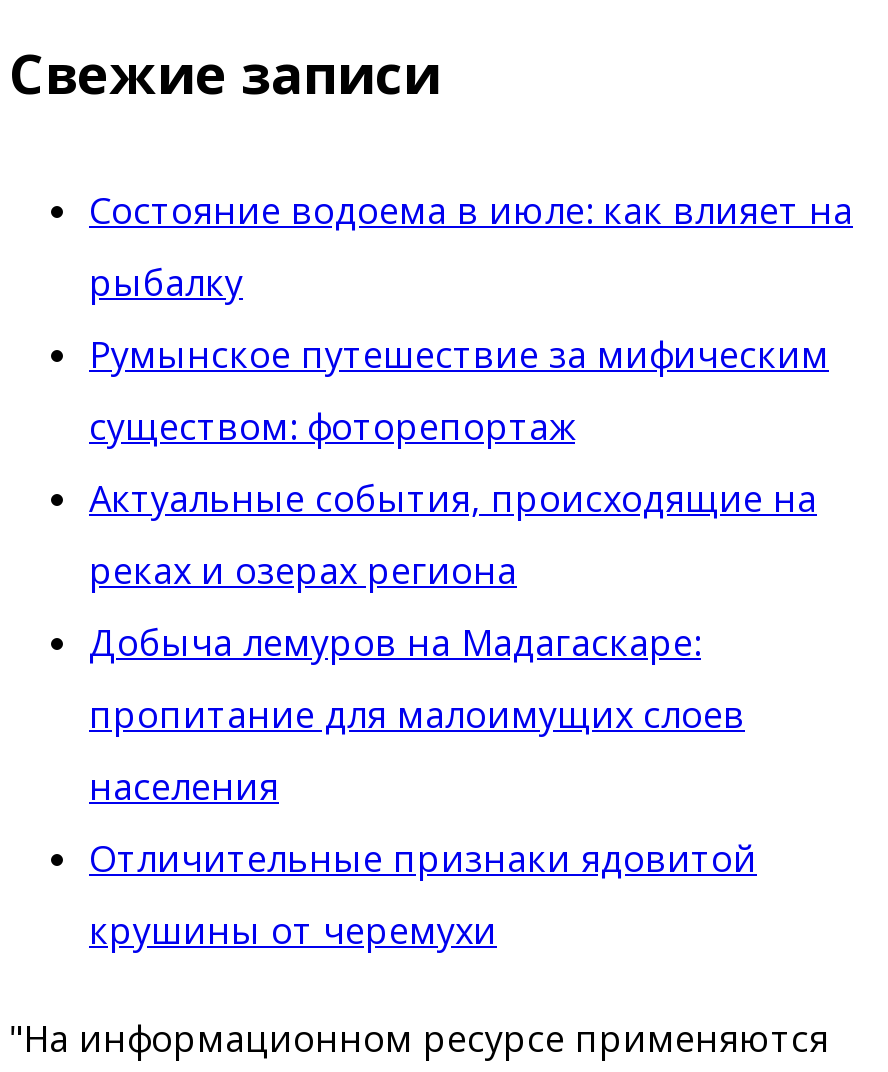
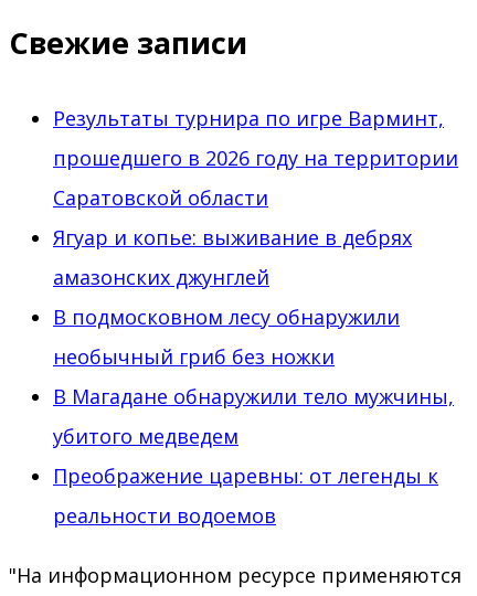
[89,186,853,234] Состояние водоема в июле: как влияет на -> [53,105,444,131] Результаты турнира по игре Варминт,
[89,258,243,306] рыбалку -> [53,144,458,171] прошедшего в 2026 году на территории
[89,330,829,378] Румынское путешествие за мифическим -> [53,184,268,211] Саратовской области
[89,402,575,450] существом: фоторепортаж -> [53,224,412,250] Ягуар и копье: выживание в дебрях
[89,474,817,522] Актуальные события, происходящие на -> [53,264,269,290] амазонских джунглей
[89,546,517,594] реках и озерах региона -> [53,303,400,330] В подмосковном лесу обнаружили
[89,618,701,666] Добыча лемуров на Мадагаскаре: -> [53,343,335,370] необычный гриб без ножки
[89,690,745,738] пропитание для малоимущих слоев -> [53,383,454,409] В Магадане обнаружили тело мужчины,
[89,762,279,810] населения -> [53,422,239,449] убитого медведем
[89,834,757,882] Отличительные признаки ядовитой -> [53,462,438,489] Преображение царевны: от легенды к
[89,906,497,954] крушины от черемухи -> [53,502,276,528] реальности водоемов

